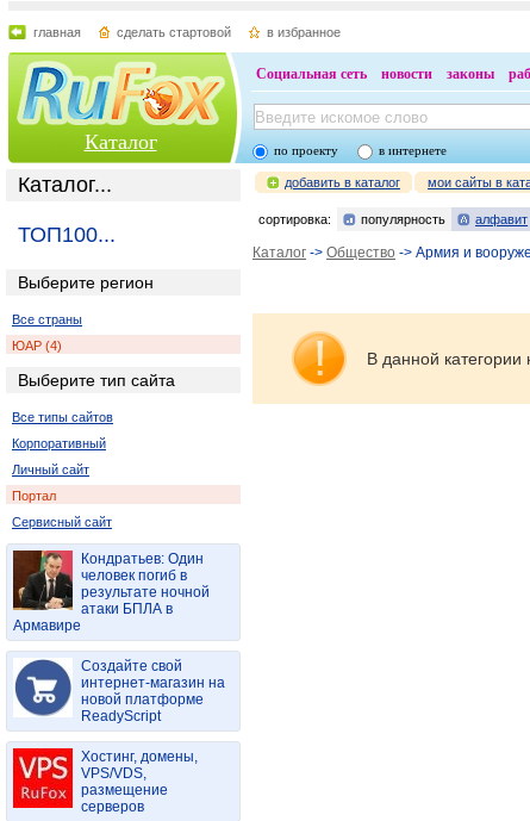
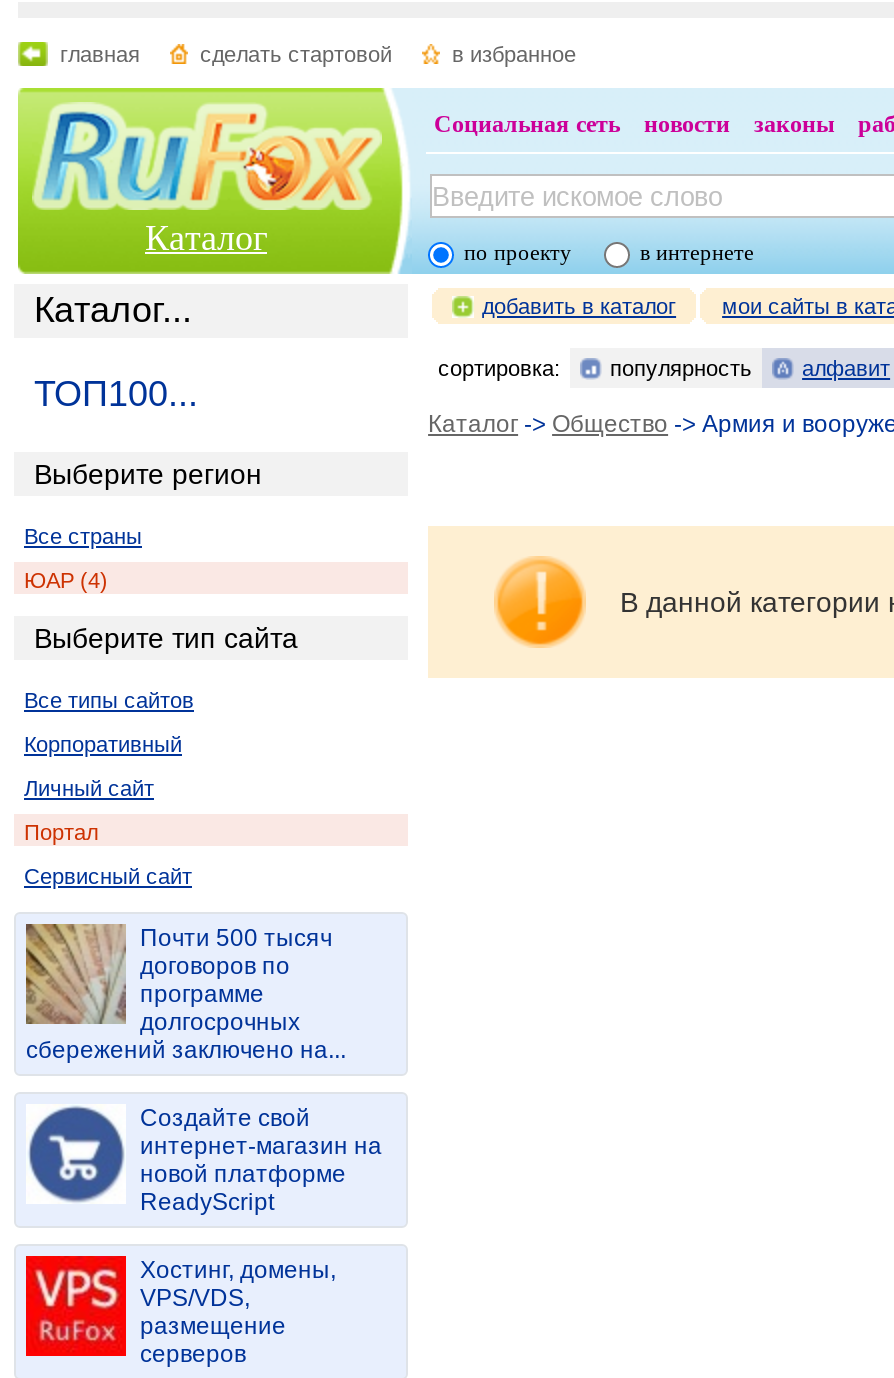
[12,549,210,634] [image] | Кондратьев: Один | человек погиб в | результате ночной | атаки БПЛА в | Армавире -> [24,922,346,1064] [image] | Почти 500 тысяч | договоров по | программе | долгосрочных | сбережений заключено на...

